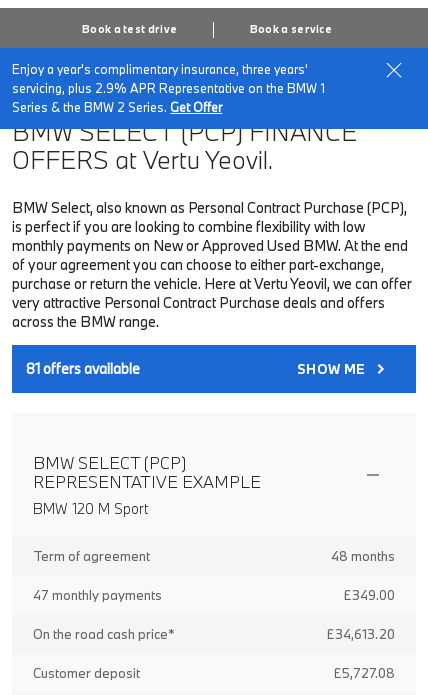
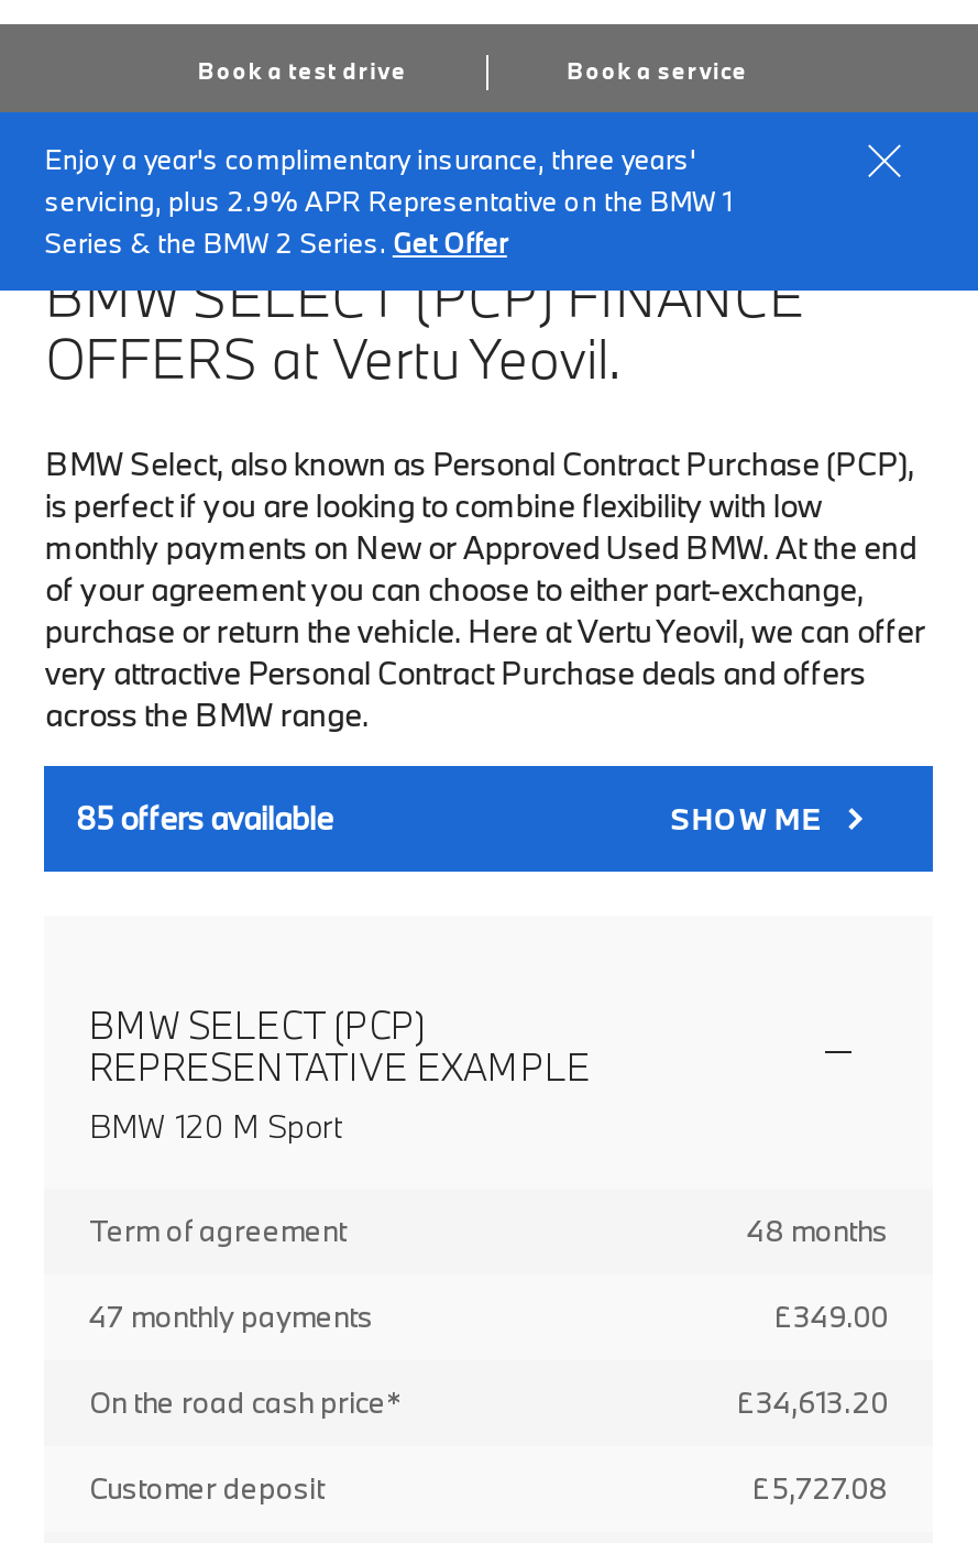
[26,359,140,378] 81 offers available -> [76,797,333,839] 85 offers available

